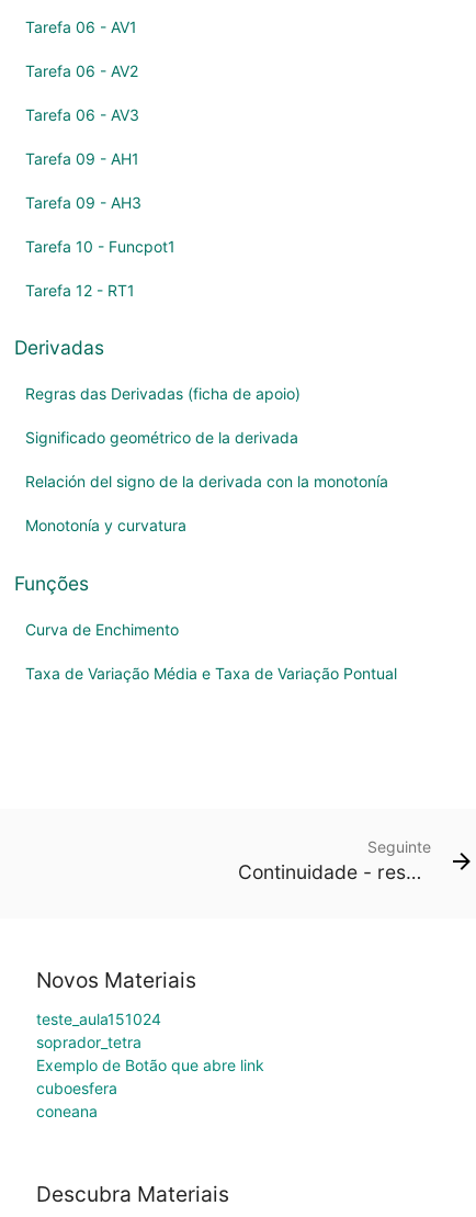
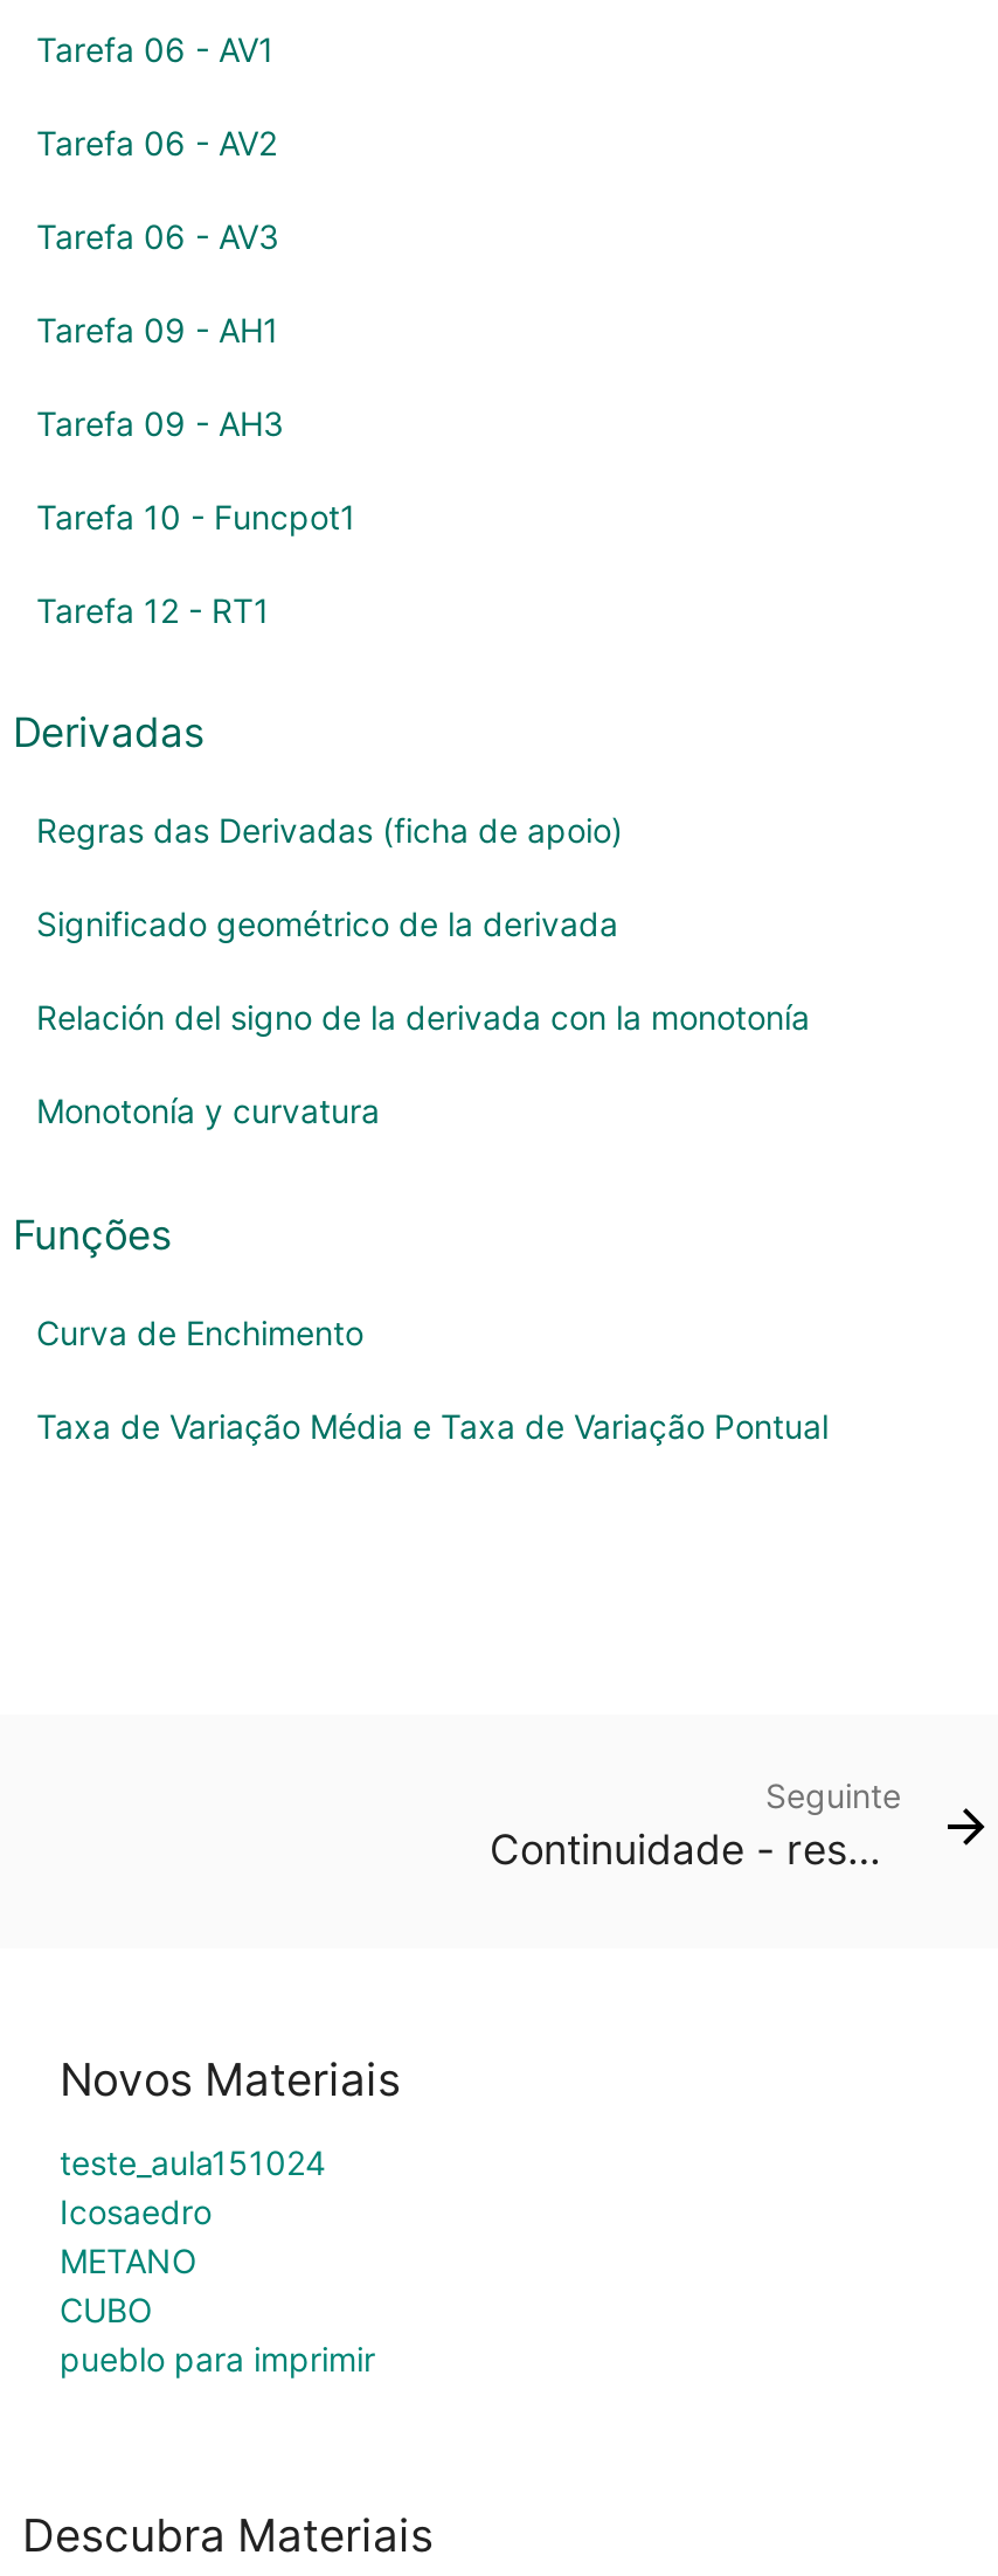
[36,1032,264,1120] soprador_tetra | Exemplo de Botão que abre link | cuboesfera | coneana -> [60,2191,375,2378] Icosaedro | METANO | CUBO | pueblo para imprimir

